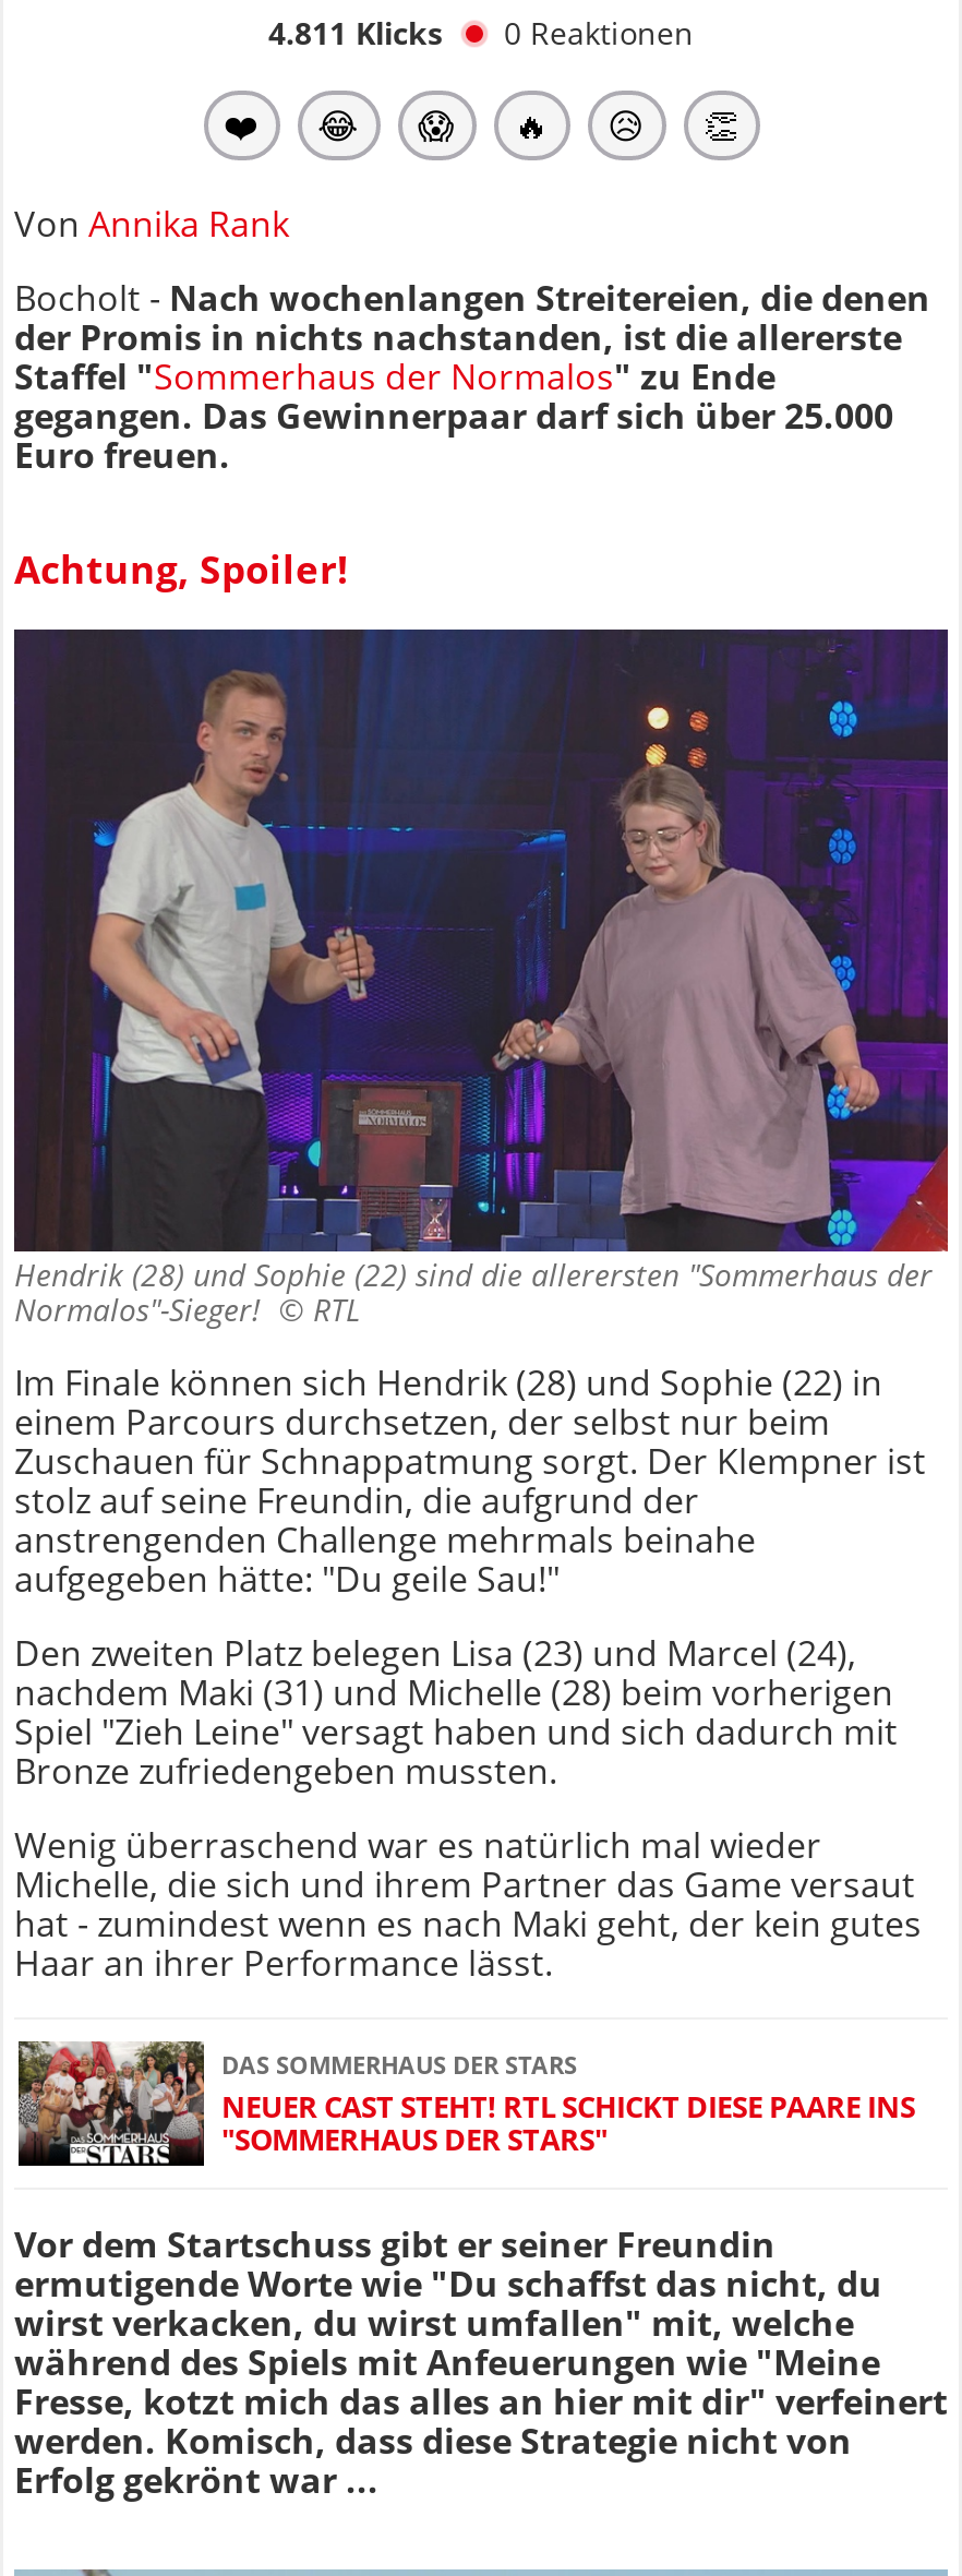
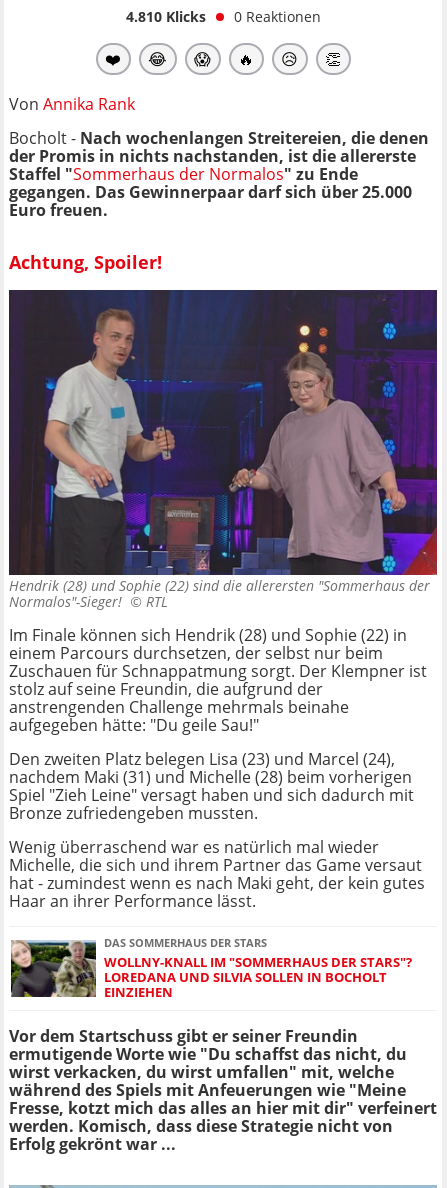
[268,12,694,53] 4.811 Klicks 0 Reaktionen -> [125,7,320,26] 4.810 Klicks 0 Reaktionen
[16,2039,915,2168] [image] | NEUER CAST STEHT! RTL SCHICKT DIESE PAARE INS | "SOMMERHAUS DER STARS" -> [10,937,412,1001] [image] | WOLLNY-KNALL IM "SOMMERHAUS DER STARS"? | LOREDANA UND SILVIA SOLLEN IN BOCHOLT | EINZIEHEN

